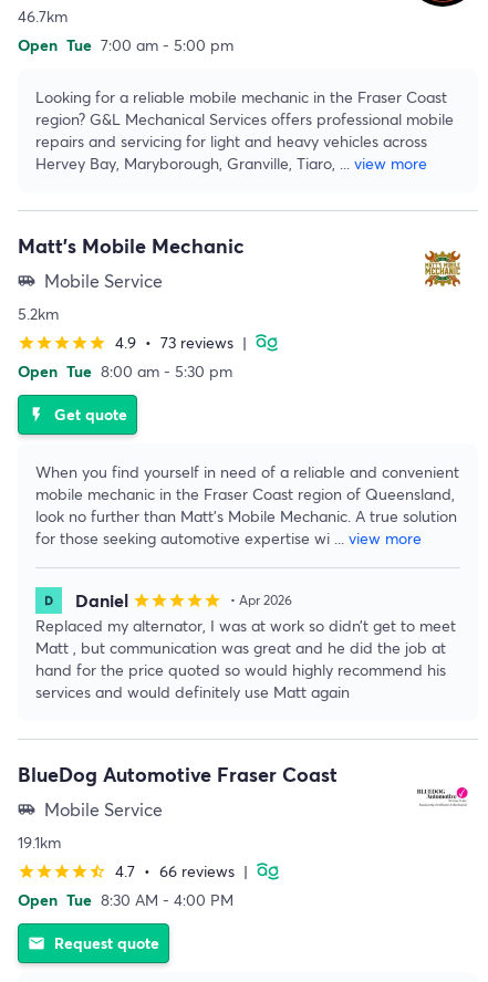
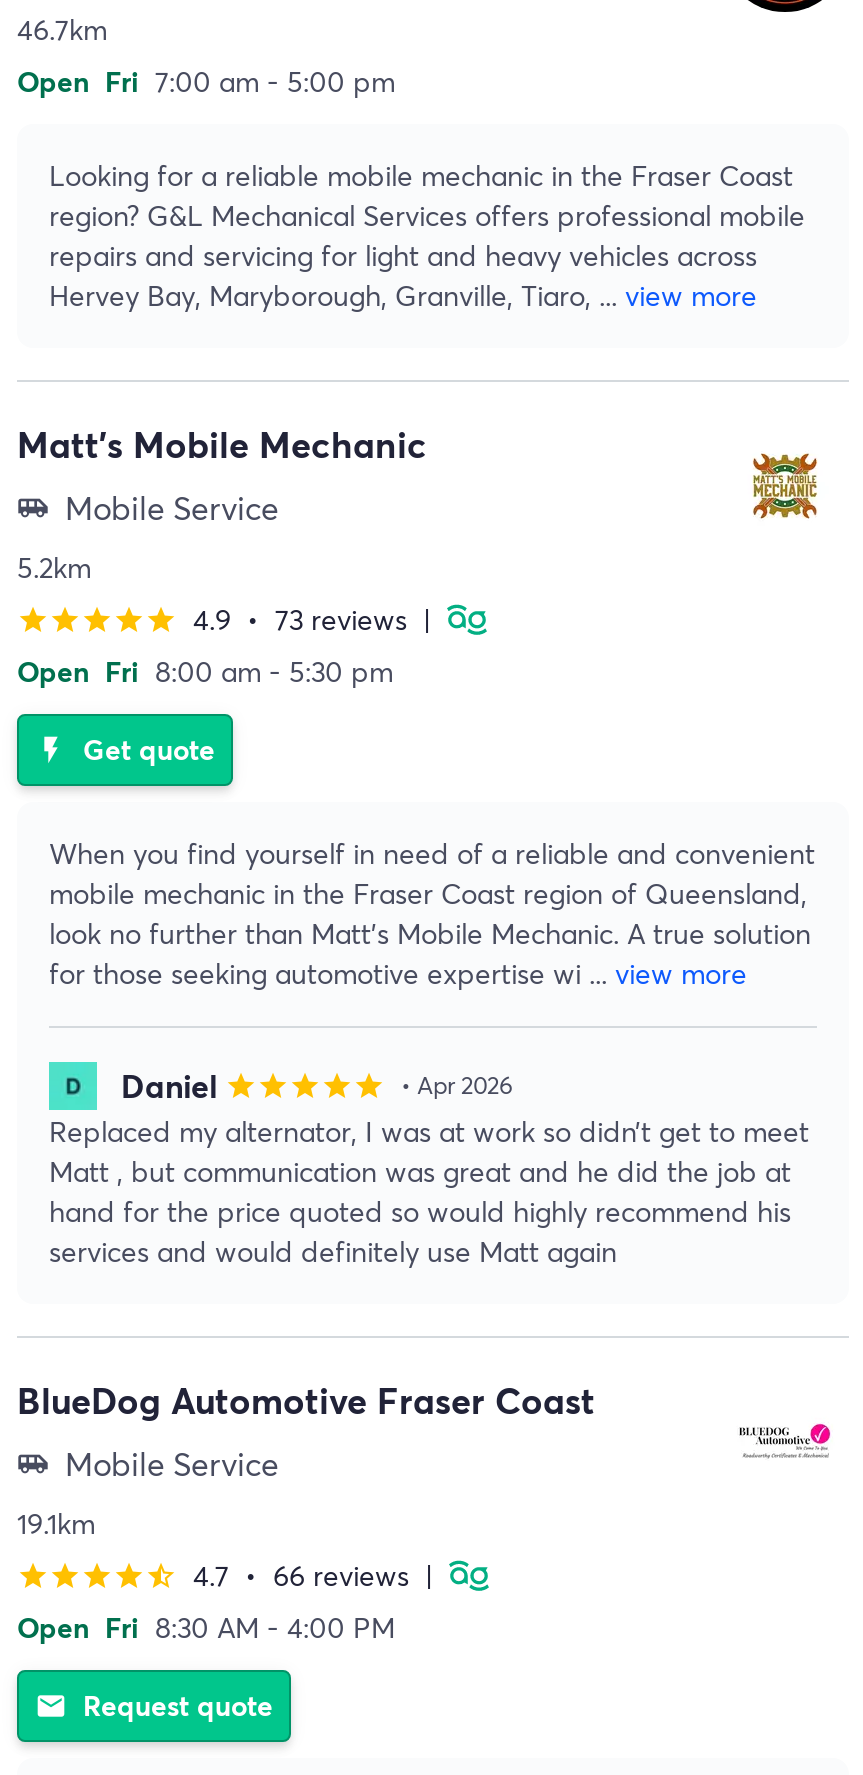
[18,35,233,56] Open Tue 7:00 am - 5:00 pm -> [17,62,395,100] Open Fri 7:00 am - 5:00 pm
[18,361,232,382] Open Tue 8:00 am - 5:30 pm -> [17,652,393,690] Open Fri 8:00 am - 5:30 pm
[18,889,233,910] Open Tue 8:30 AM - 4:00 PM -> [17,1608,395,1646] Open Fri 8:30 AM - 4:00 PM

